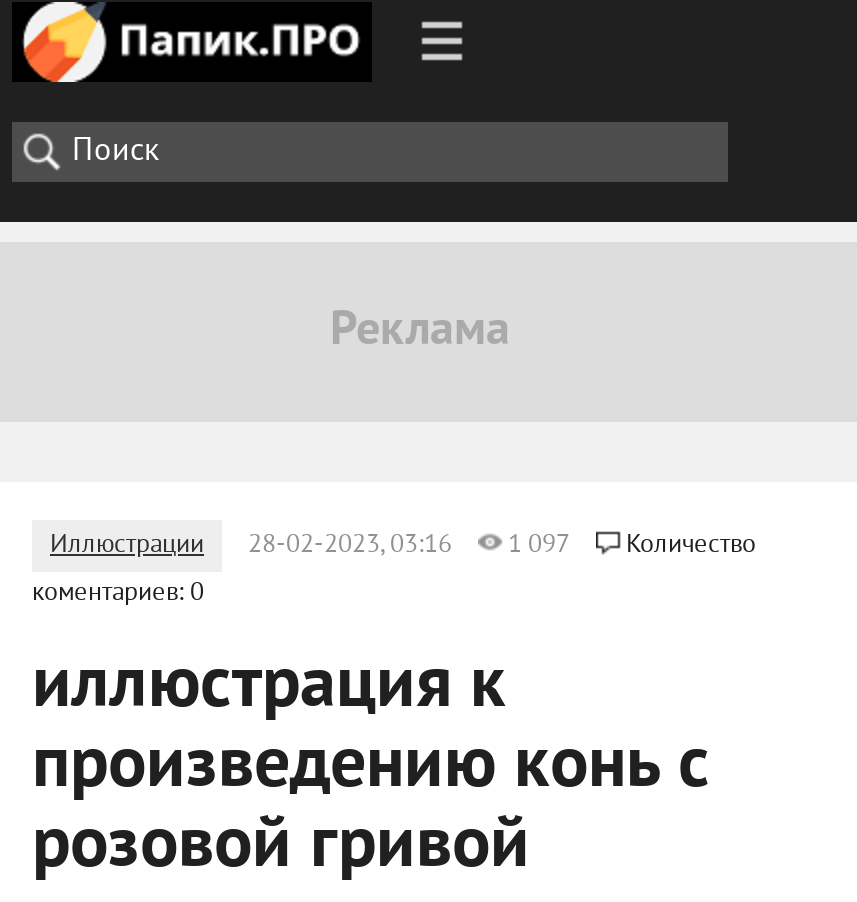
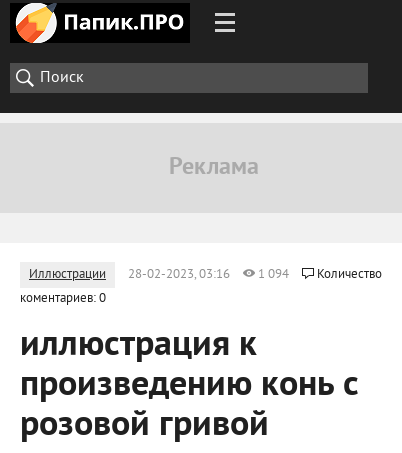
[50,530,756,562] Иллюстрации 28-02-2023, 03:16 1 097 Количество -> [29,267,382,283] Иллюстрации 28-02-2023, 03:16 1 094 Количество

